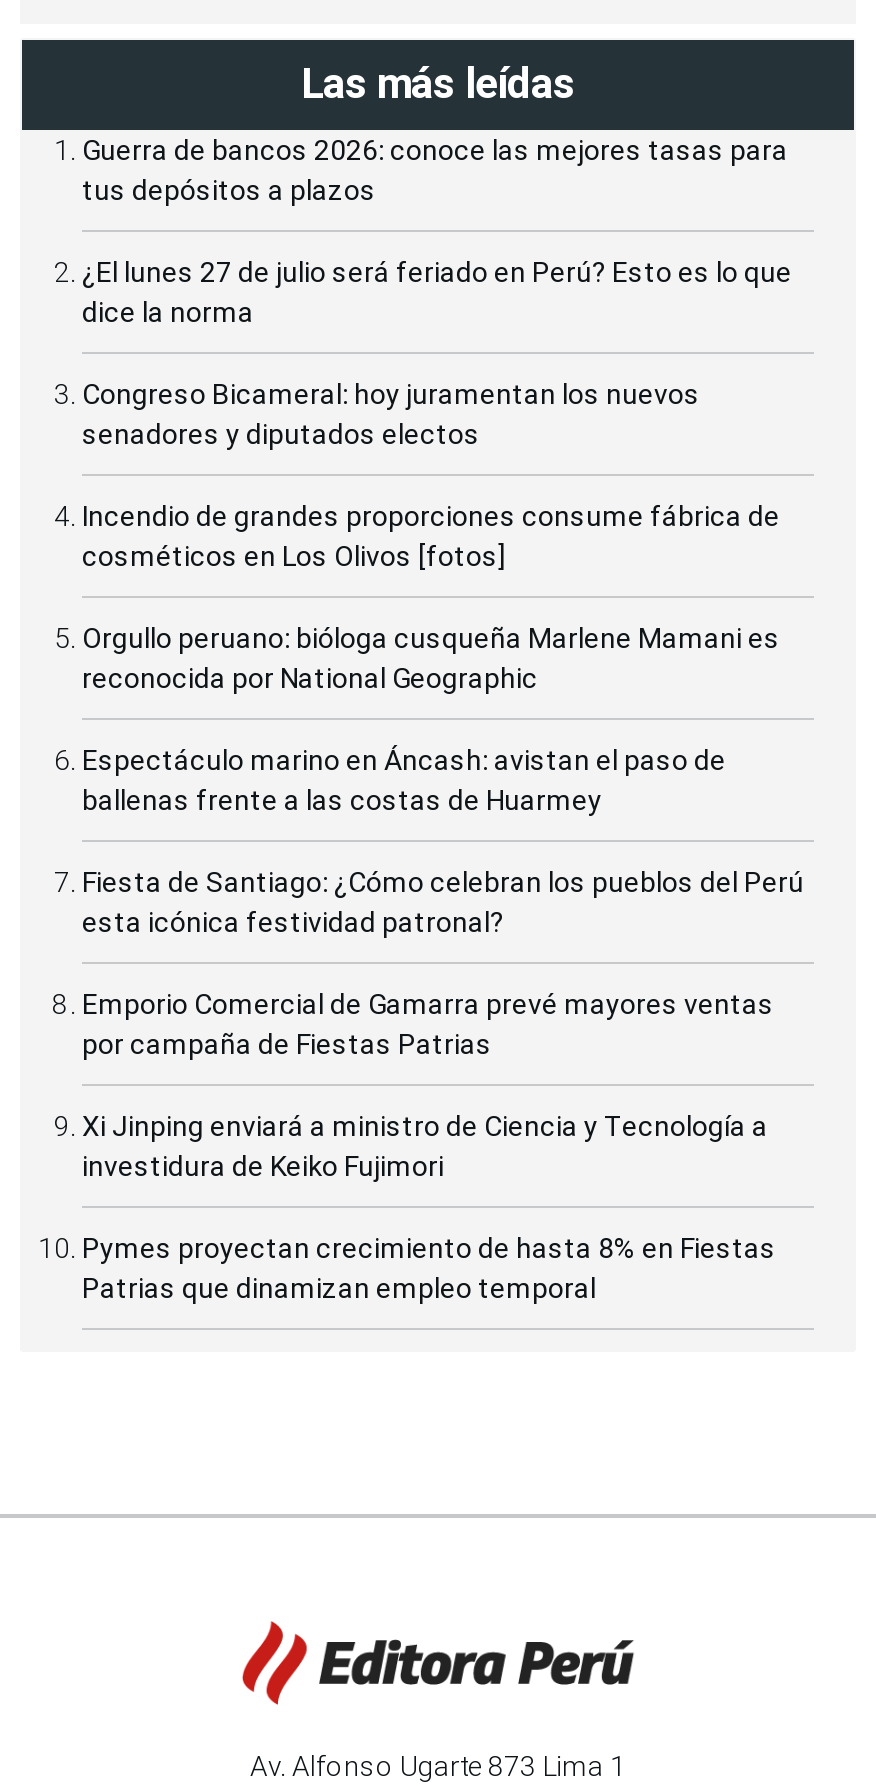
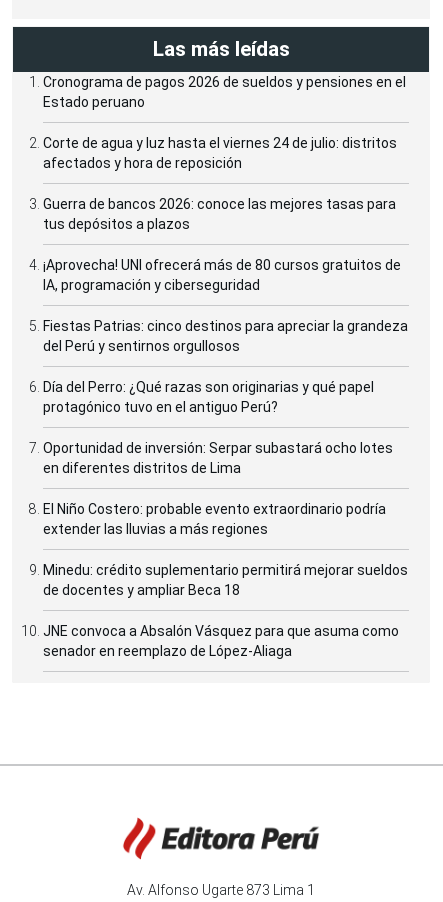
none -> [43,74,406,171] Cronograma de pagos 2026 de sueldos y pensiones en el | Estado peruano | Corte de agua y luz hasta el viernes 24 de julio: distritos | afectados y hora de reposición
moved [82,135,788,207] -> [43,196,396,232]: Guerra de bancos 2026: conoce las mejores tasas para | tus depósitos a plazos
[82,257,804,1305] ¿El lunes 27 de julio será feriado en Perú? Esto es lo que | dice la norma | Congreso Bicameral: hoy juramentan los nuevos | senadores y diputados electos | Incendio de grandes proporciones consume fábrica de | cosméticos en Los Olivos [fotos] | Orgullo peruano: bióloga cusqueña Marlene Mamani es | reconocida por National Geographic | Espectáculo marino en Áncash: avistan el paso de | ballenas frente a las costas de Huarmey | Fiesta de Santiago: ¿Cómo celebran los pueblos del Perú | esta icónica festividad patronal? | Emporio Comercial de Gamarra prevé mayores ventas | por campaña de Fiestas Patrias | Xi Jinping enviará a ministro de Ciencia y Tecnología a | investidura de Keiko Fujimori | Pymes proyectan crecimiento de hasta 8% en Fiestas | Patrias que dinamizan empleo temporal -> [43,257,408,659] ¡Aprovecha! UNI ofrecerá más de 80 cursos gratuitos de | IA, programación y ciberseguridad | Fiestas Patrias: cinco destinos para apreciar la grandeza | del Perú y sentirnos orgullosos | Día del Perro: ¿Qué razas son originarias y qué papel | protagónico tuvo en el antiguo Perú? | Oportunidad de inversión: Serpar subastará ocho lotes | en diferentes distritos de Lima | El Niño Costero: probable evento extraordinario podría | extender las lluvias a más regiones | Minedu: crédito suplementario permitirá mejorar sueldos | de docentes y ampliar Beca 18 | JNE convoca a Absalón Vásquez para que asuma como | senador en reemplazo de López-Aliaga

